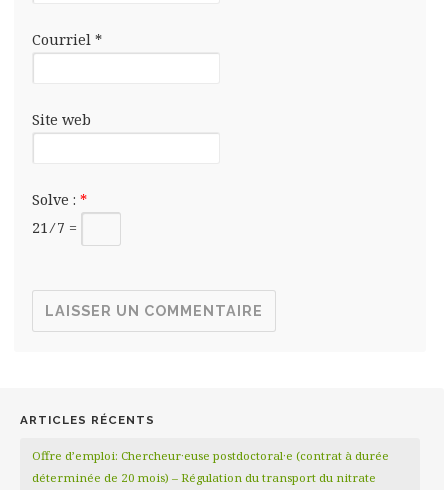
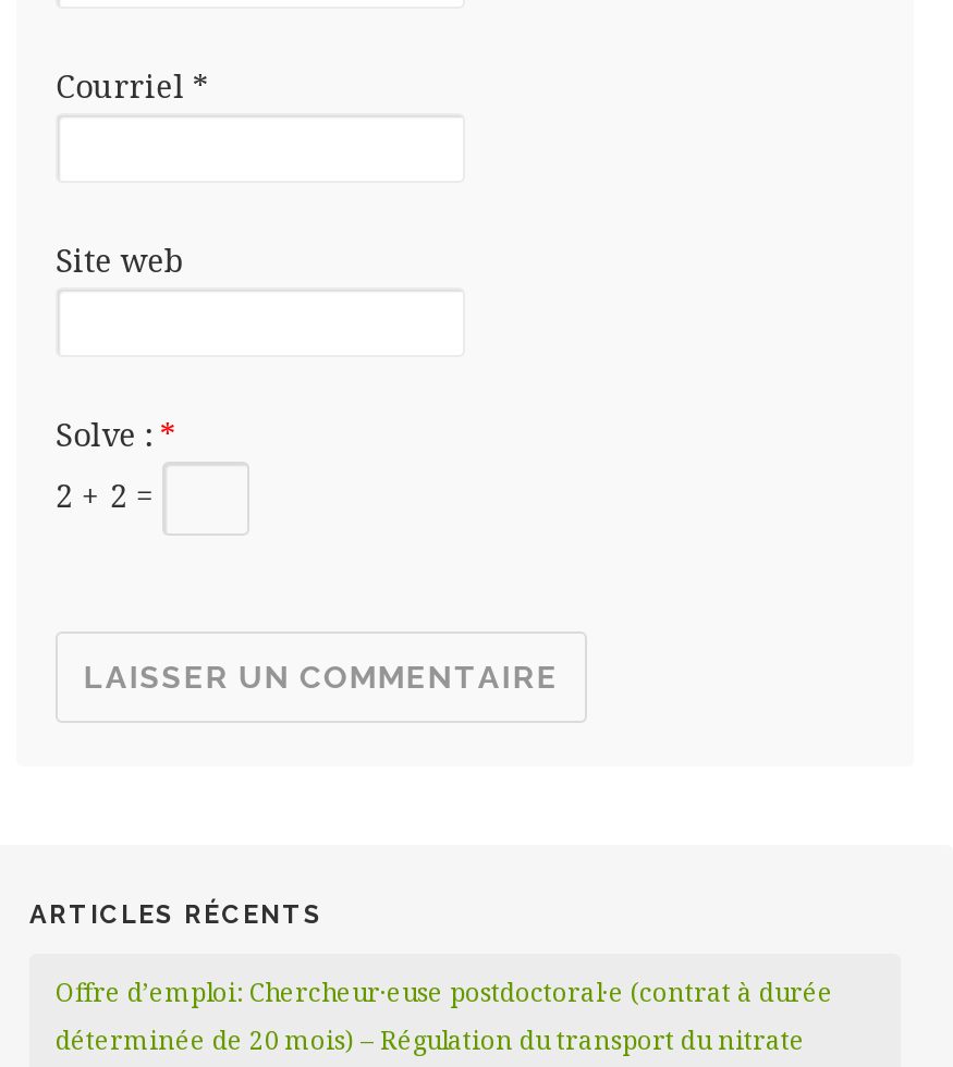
[32,218,81,237] 21 ⁄ 7 = -> [55,474,162,516] 2 + 2 =

